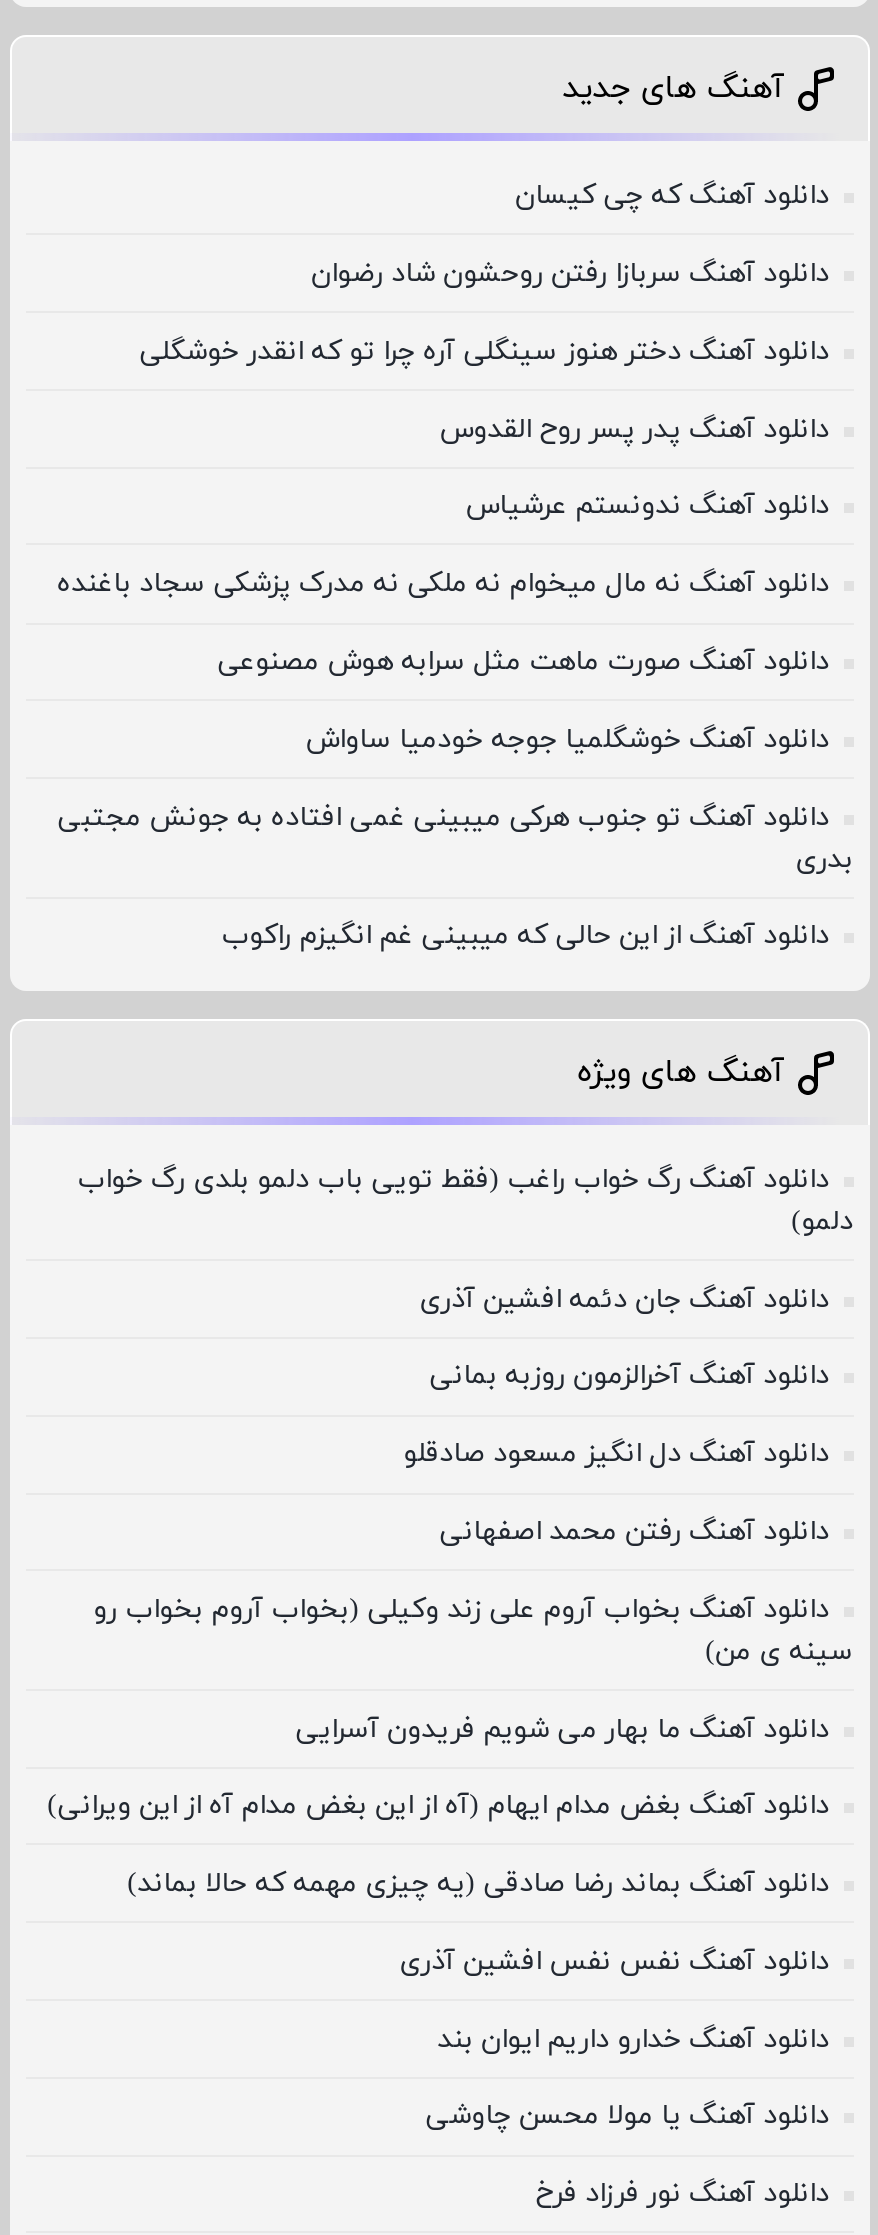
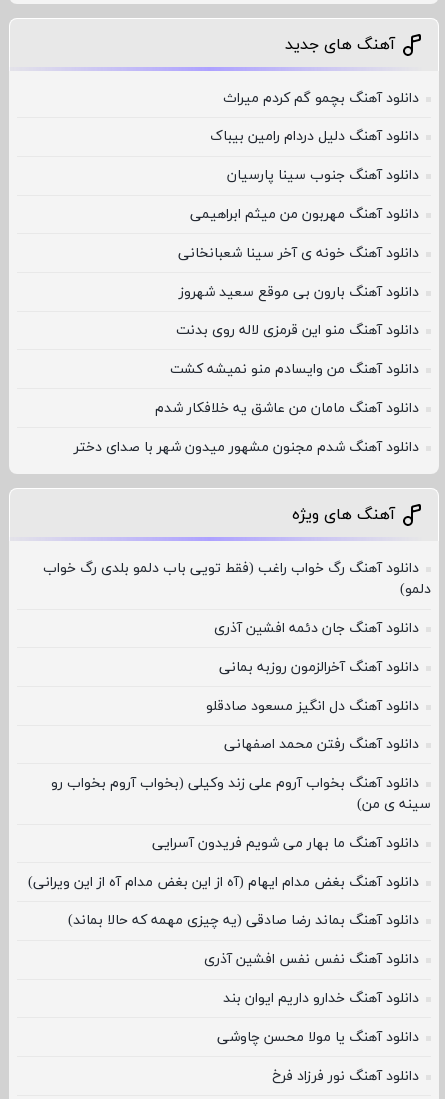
[515,177,829,215] دانلود آهنگ که چی کیسان -> [223,89,419,108] دانلود آهنگ بچمو گم کردم میراث
[311,255,829,293] دانلود آهنگ سربازا رفتن روحشون شاد رضوان -> [210,127,419,146] دانلود آهنگ دلیل دردام رامین بیباک
[139,332,829,370] دانلود آهنگ دختر هنوز سینگلی آره چرا تو که انقدر خوشگلی -> [227,166,419,185] دانلود آهنگ جنوب سینا پارسیان
[439,410,829,448] دانلود آهنگ پدر پسر روح القدوس -> [190,205,419,224] دانلود آهنگ مهربون من میثم ابراهیمی
[465,487,829,525] دانلود آهنگ ندونستم عرشیاس -> [178,244,419,263] دانلود آهنگ خونه ی آخر سینا شعبانخانی
[57,565,829,603] دانلود آهنگ نه مال میخوام نه ملکی نه مدرک پزشکی سجاد باغنده -> [179,282,419,301] دانلود آهنگ بارون بی موقع سعید شهروز
[217,643,829,681] دانلود آهنگ صورت ماهت مثل سرابه هوش مصنوعی -> [176,321,419,340] دانلود آهنگ منو این قرمزی لاله روی بدنت
[305,720,829,758] دانلود آهنگ خوشگلمیا جوجه خودمیا ساواش -> [170,360,419,379] دانلود آهنگ من وایسادم منو نمیشه کشت
[57,798,853,878] دانلود آهنگ تو جنوب هرکی میبینی غمی افتاده به جونش مجتبی | بدری -> [155,399,419,418] دانلود آهنگ مامان من عاشق یه خلافکار شدم
[221,917,829,955] دانلود آهنگ از این حالی که میبینی غم انگیزم راکوب -> [74,438,419,457] دانلود آهنگ شدم مجنون مشهور میدون شهر با صدای دختر

